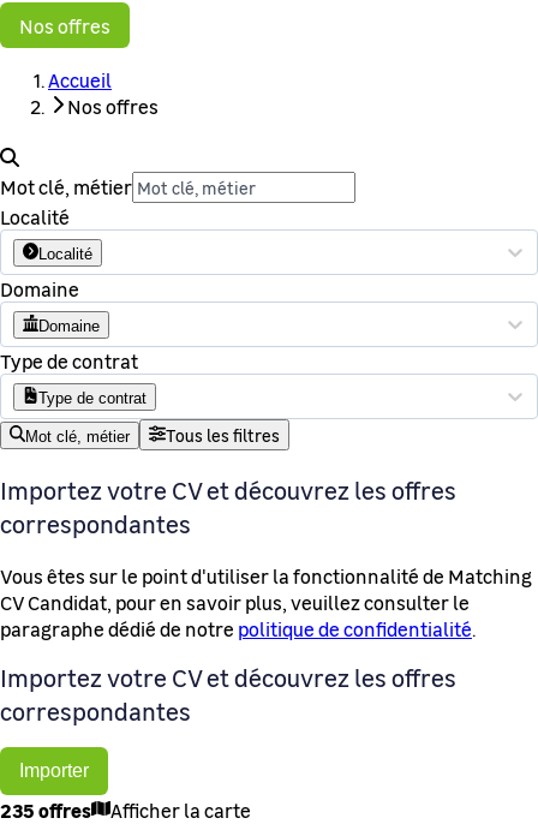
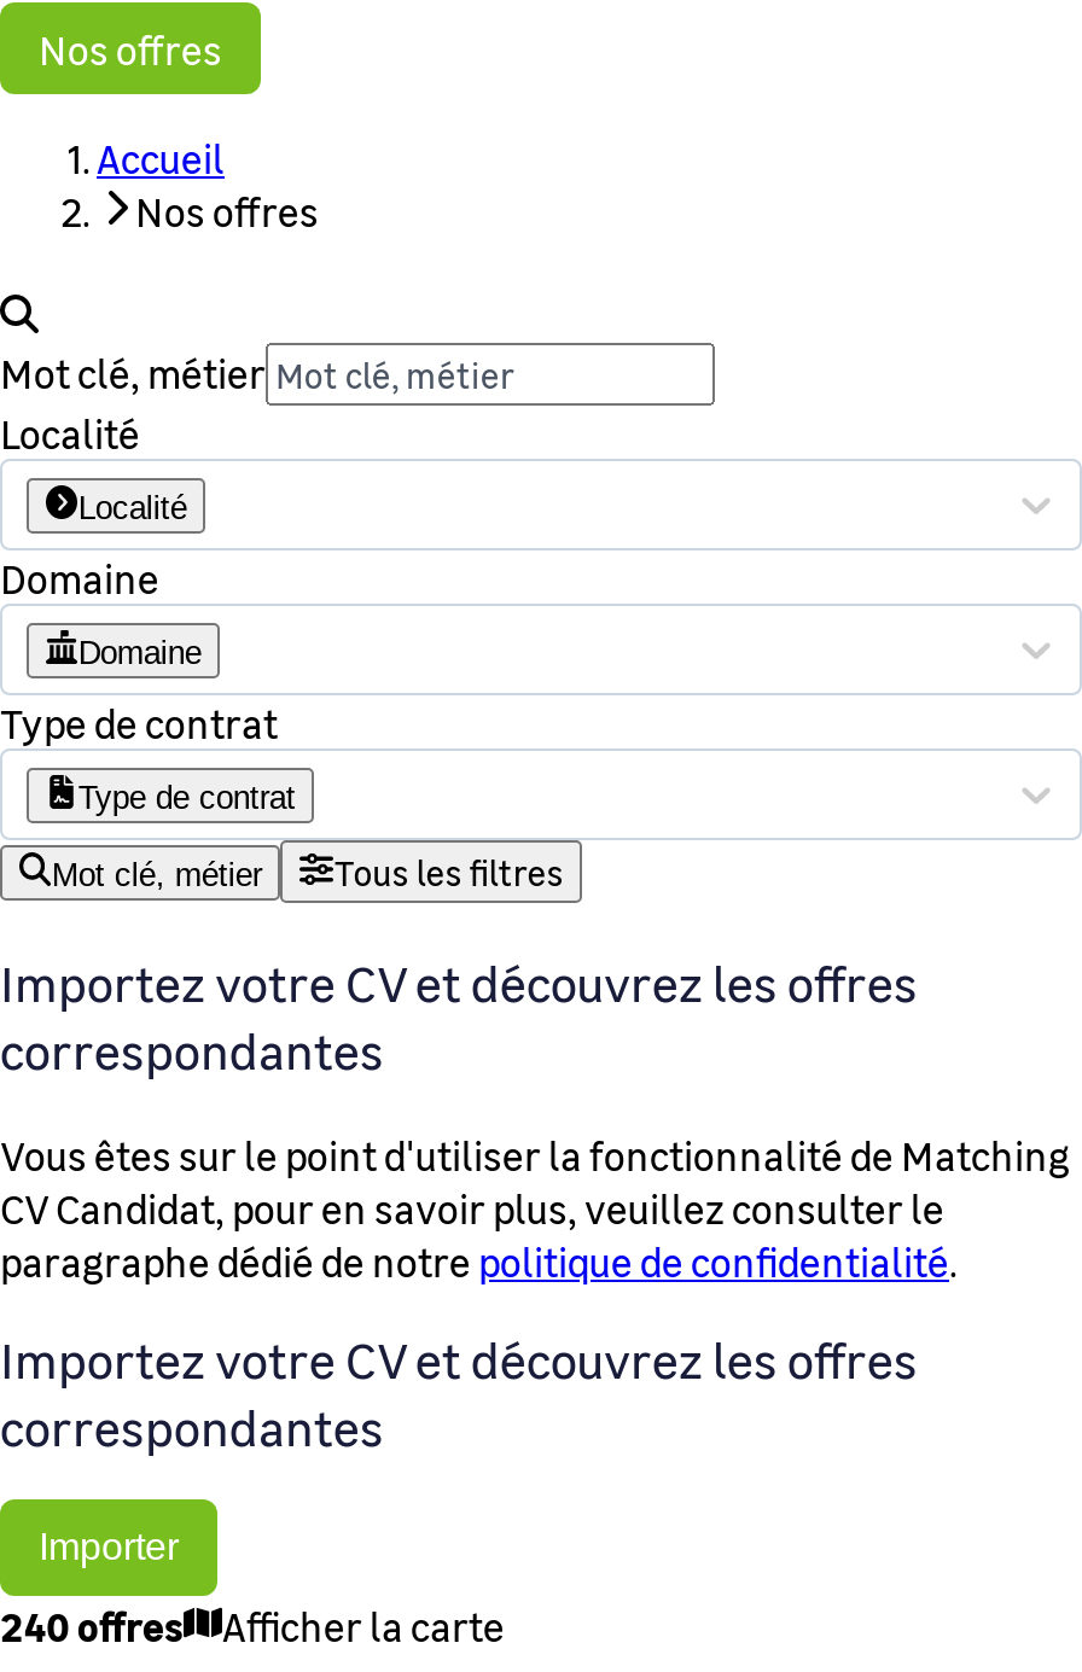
[0,795,251,824] 235 offres Afficher la carte -> [0,1596,505,1654] 240 offres Afficher la carte

